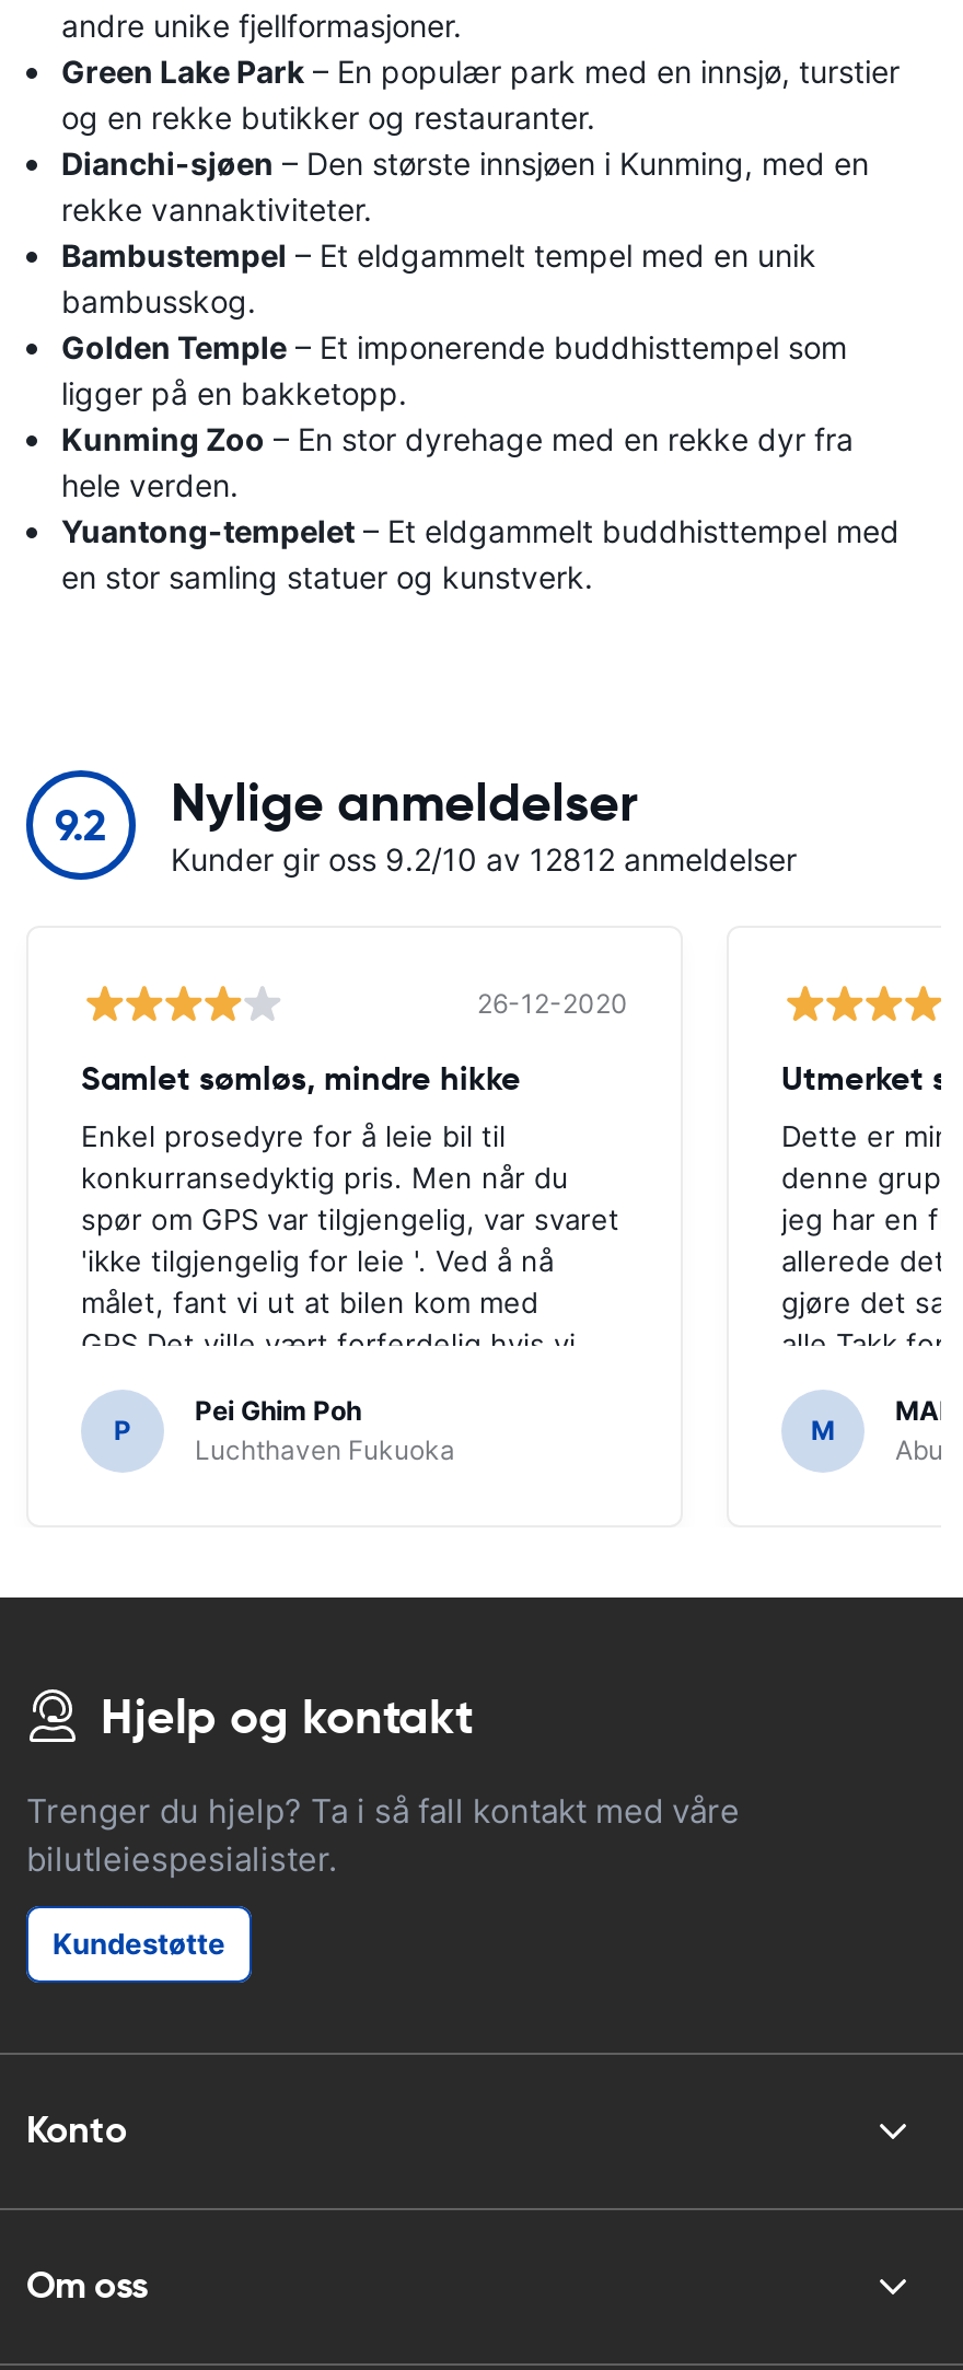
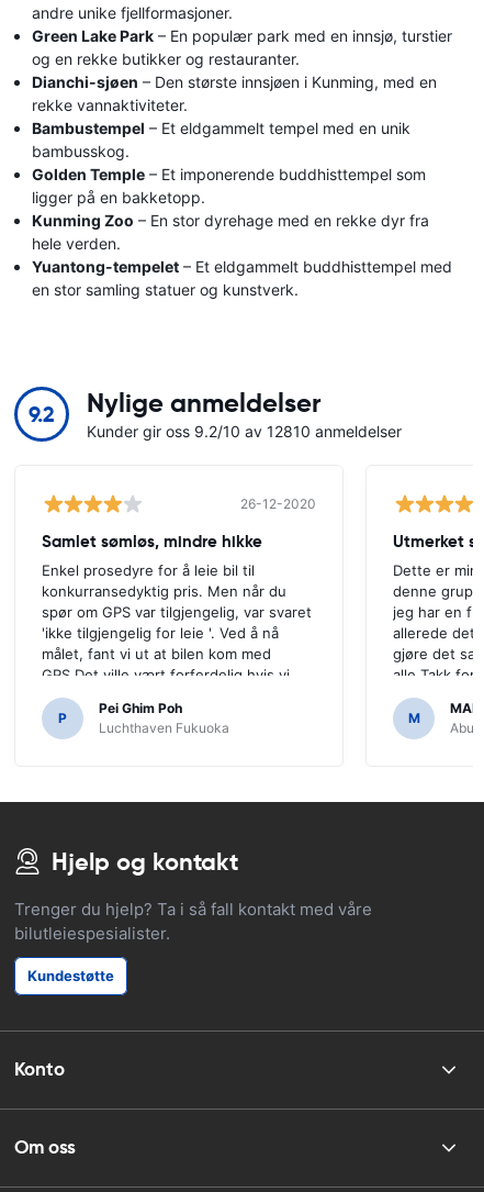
[171,840,797,877] Kunder gir oss 9.2/10 av 12812 anmeldelser -> [87,422,402,440] Kunder gir oss 9.2/10 av 12810 anmeldelser

